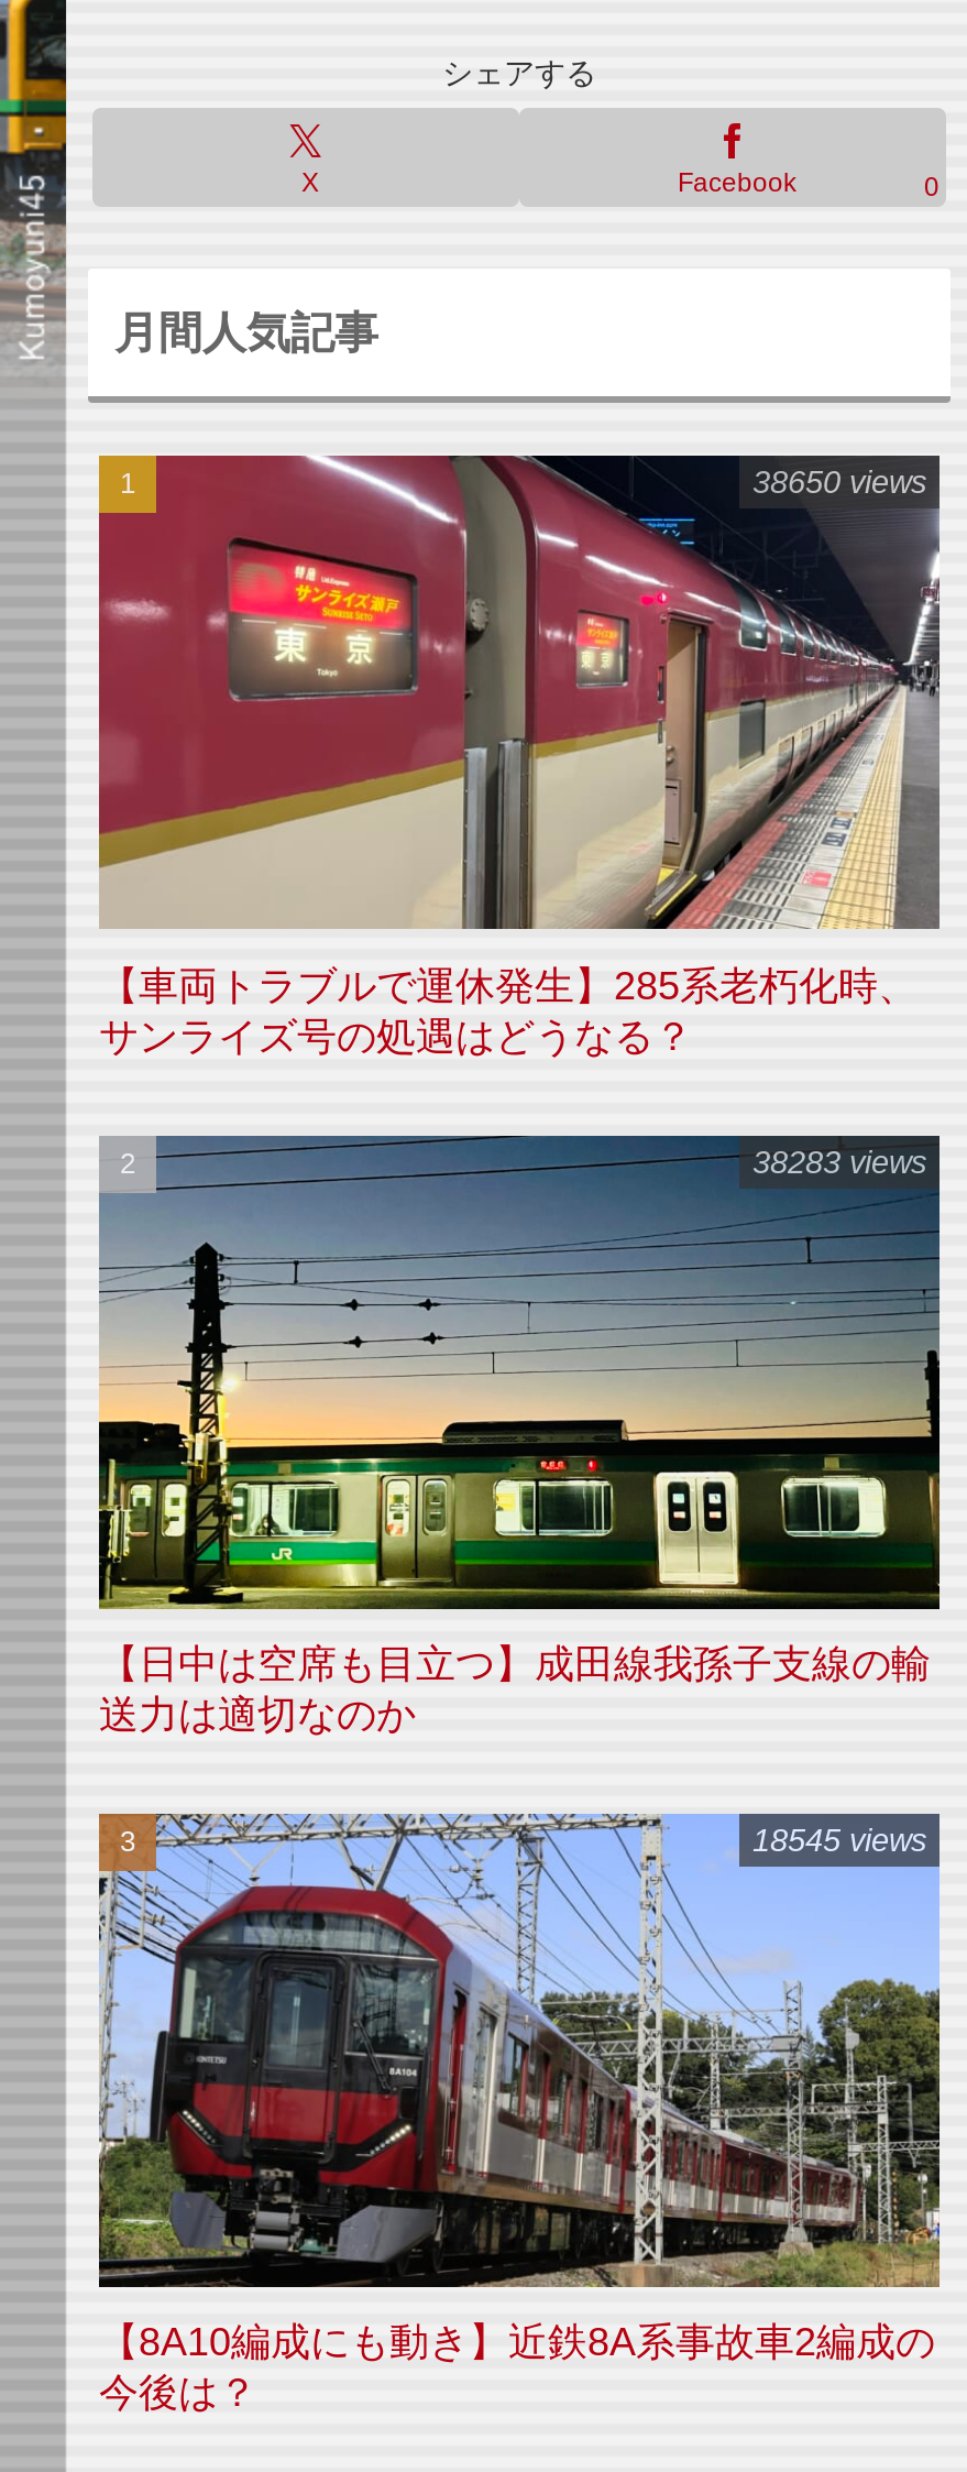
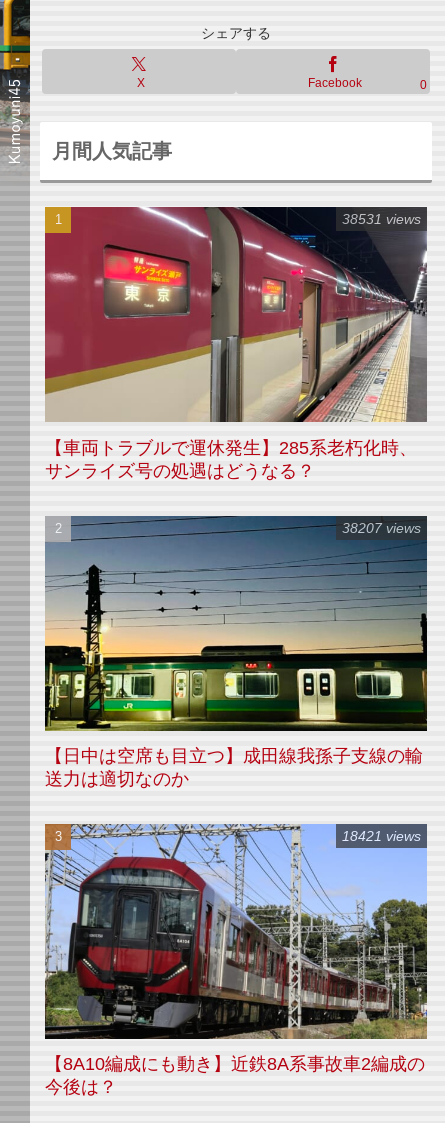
[752,465,926,500] 38650 views -> [342,211,421,227] 38531 views
[752,1144,926,1179] 38283 views -> [342,520,421,536] 38207 views
[752,1823,926,1858] 18545 views -> [342,828,421,844] 18421 views

